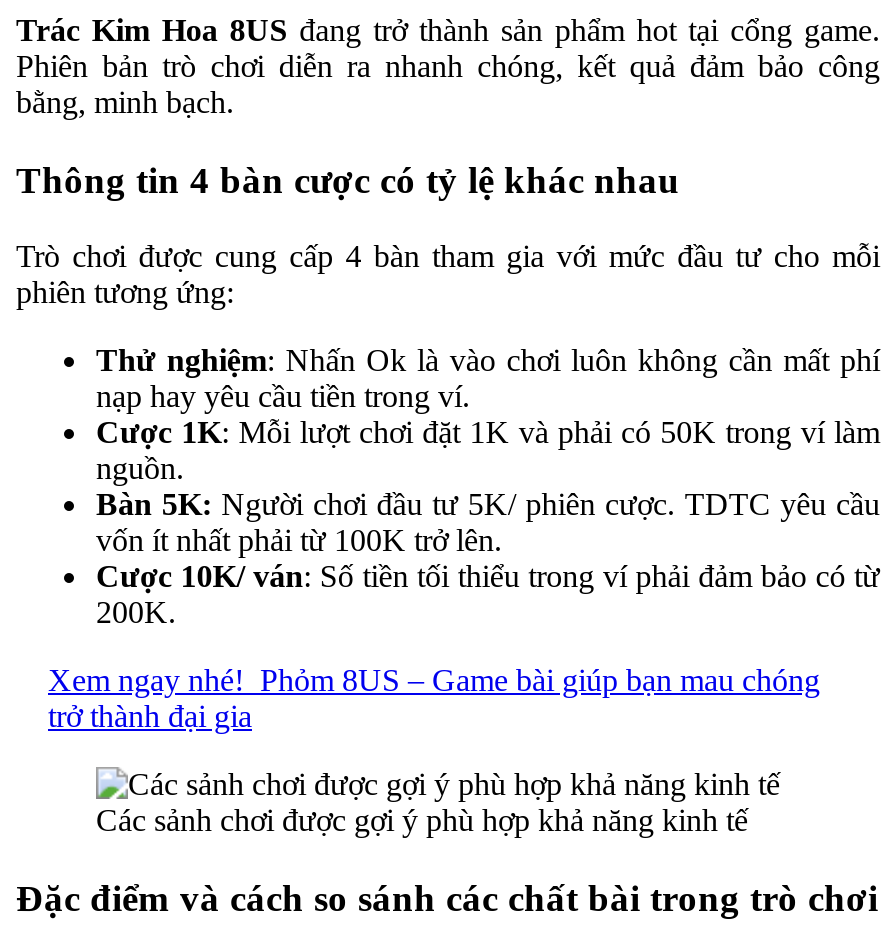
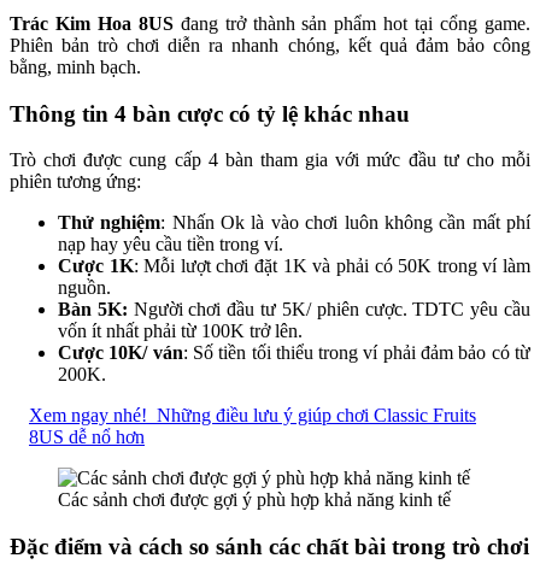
[48,664,820,734] Xem ngay nhé! Phỏm 8US – Game bài giúp bạn mau chóng | trở thành đại gia -> [29,405,476,447] Xem ngay nhé! Những điều lưu ý giúp chơi Classic Fruits | 8US dễ nổ hơn

